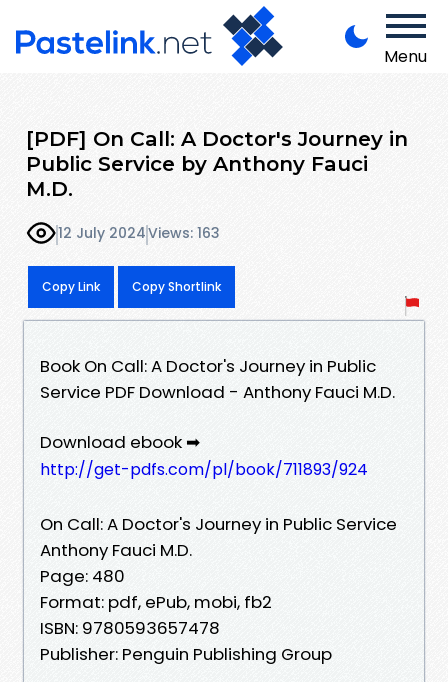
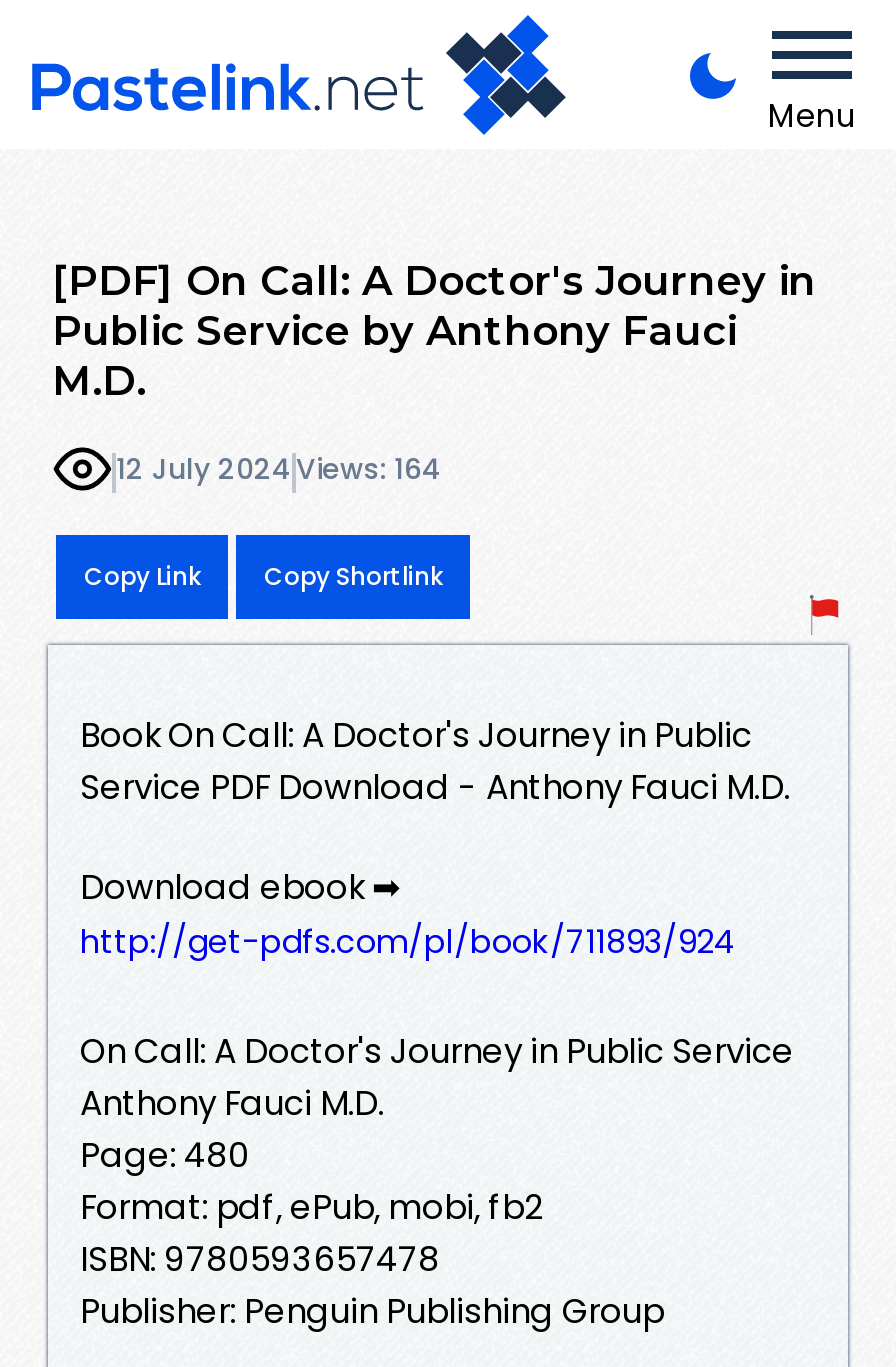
[58,223,220,243] 12 July 2024 Views: 163 -> [116,450,442,490] 12 July 2024 Views: 164

